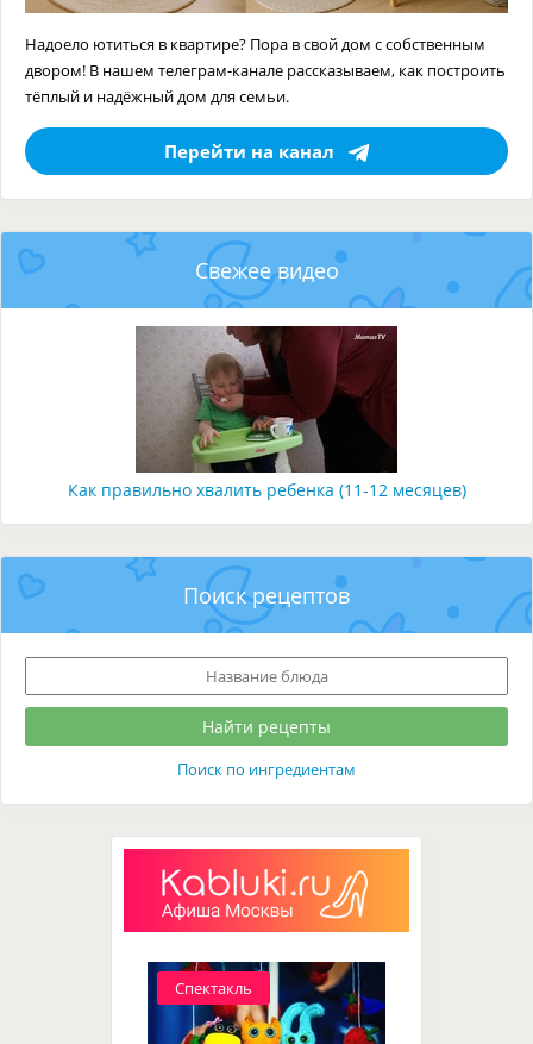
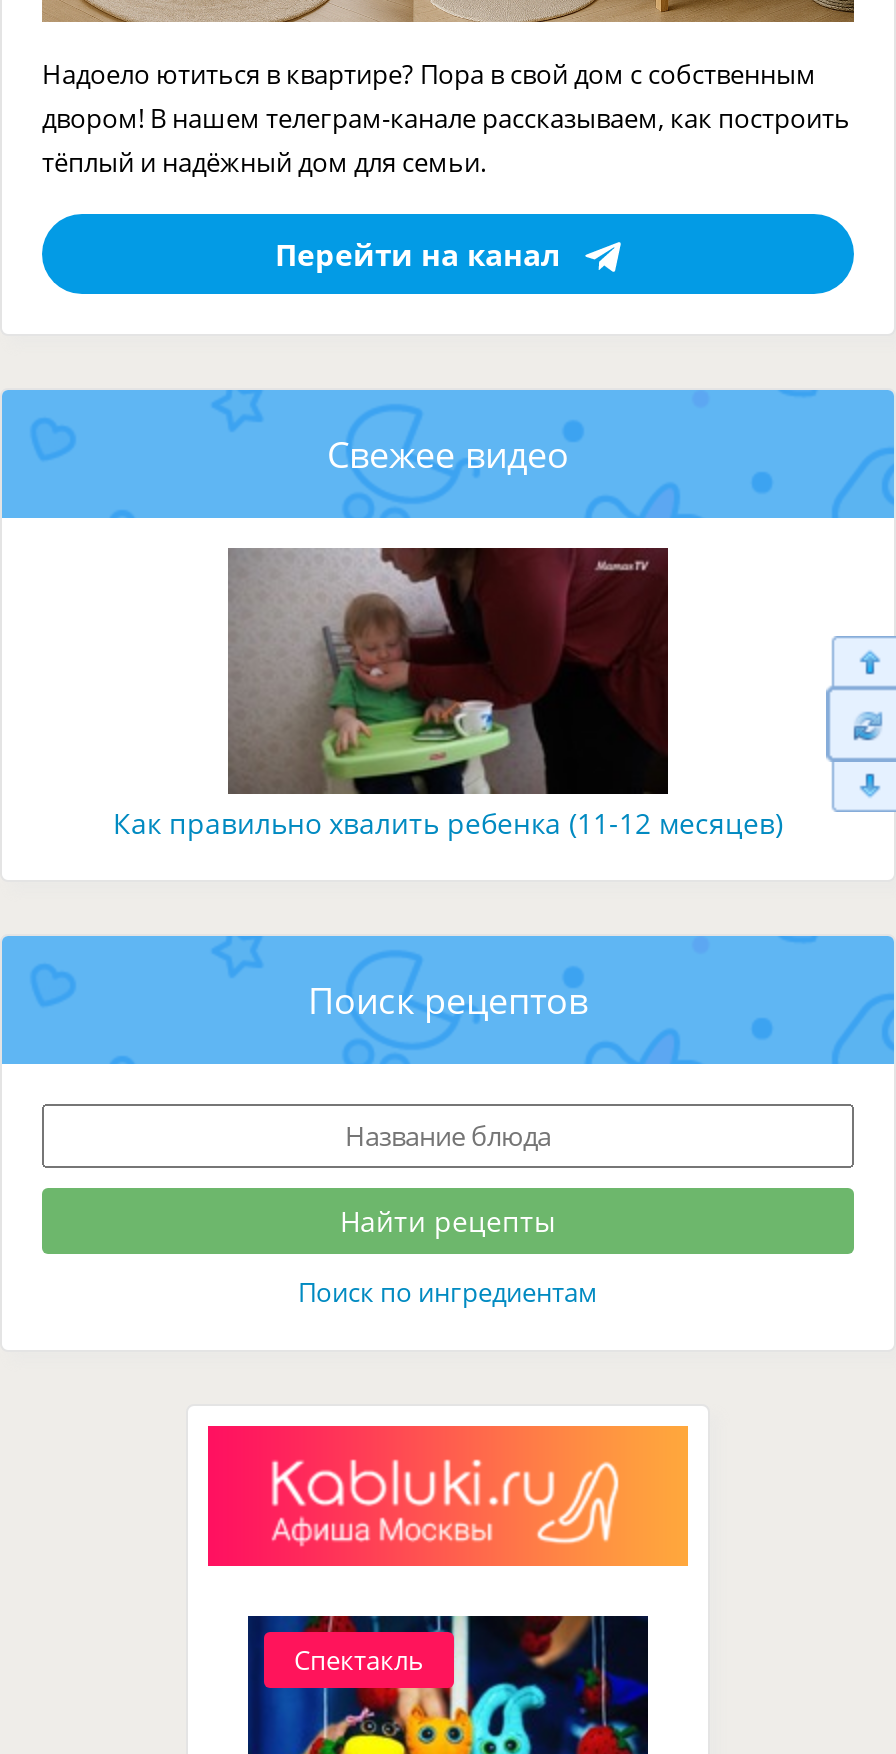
none -> [824,636,890,812] [image]

